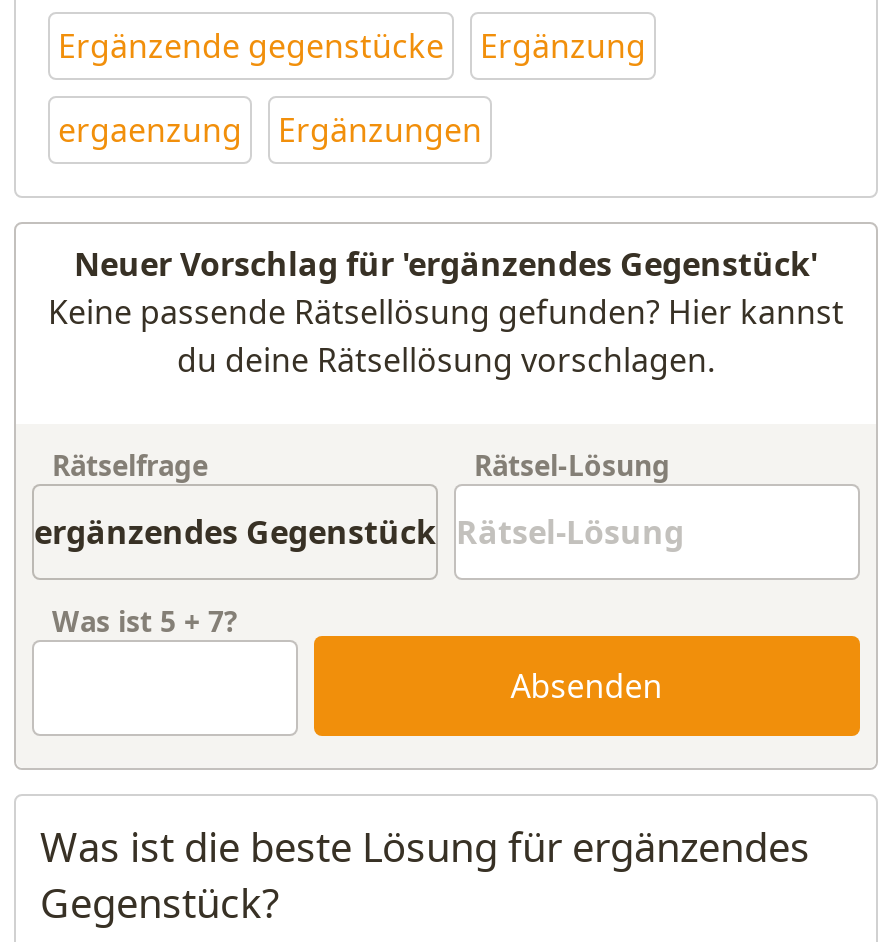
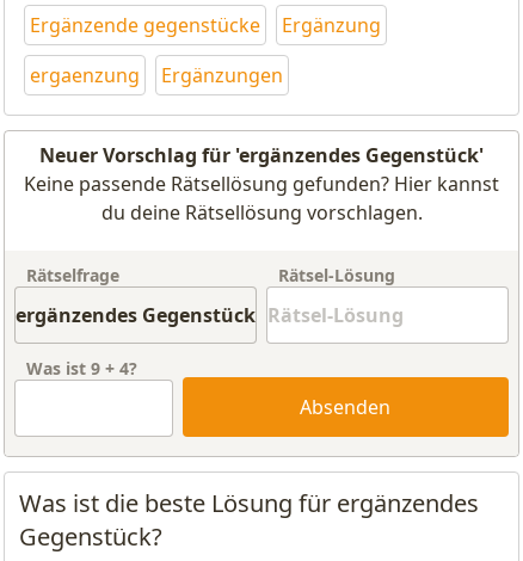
[52,602,238,640] Was ist 5 + 7? -> [26,357,137,380] Was ist 9 + 4?

